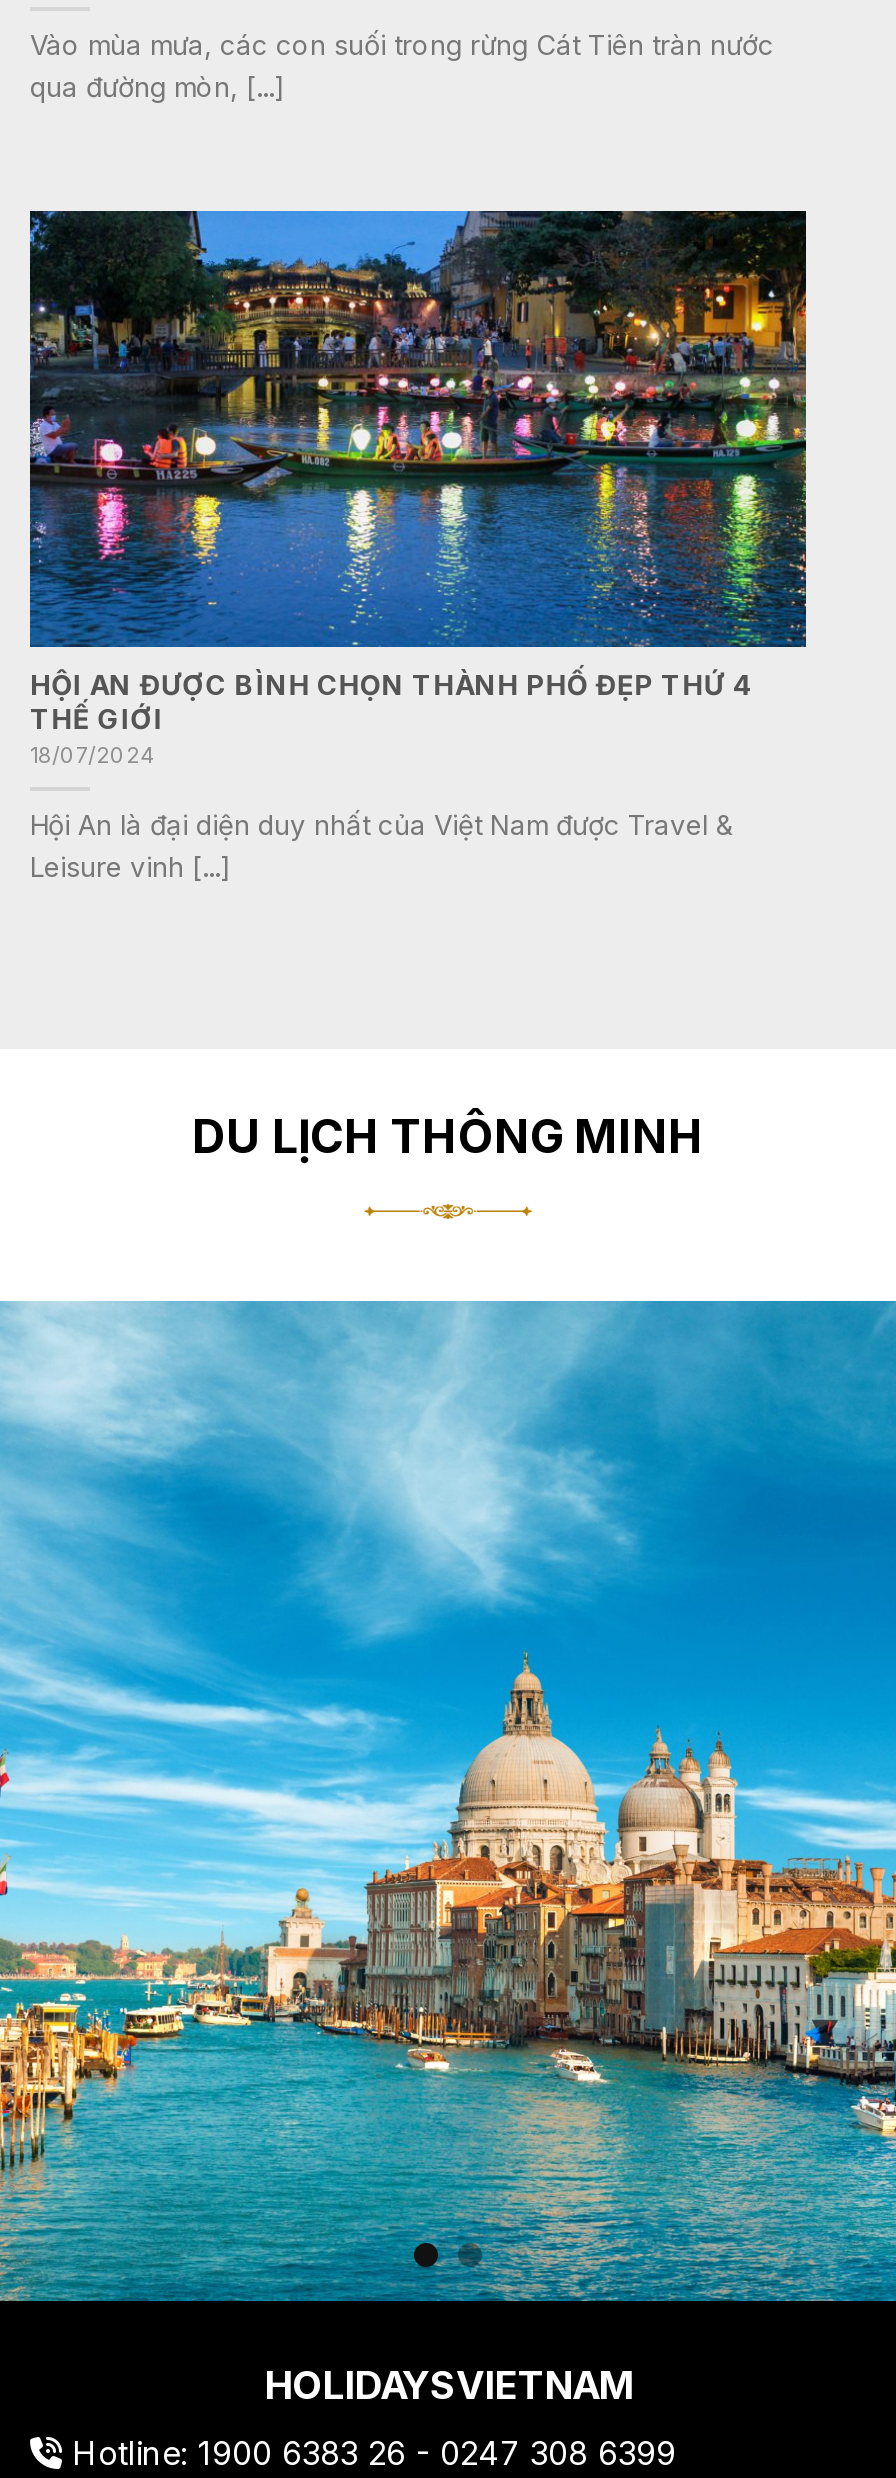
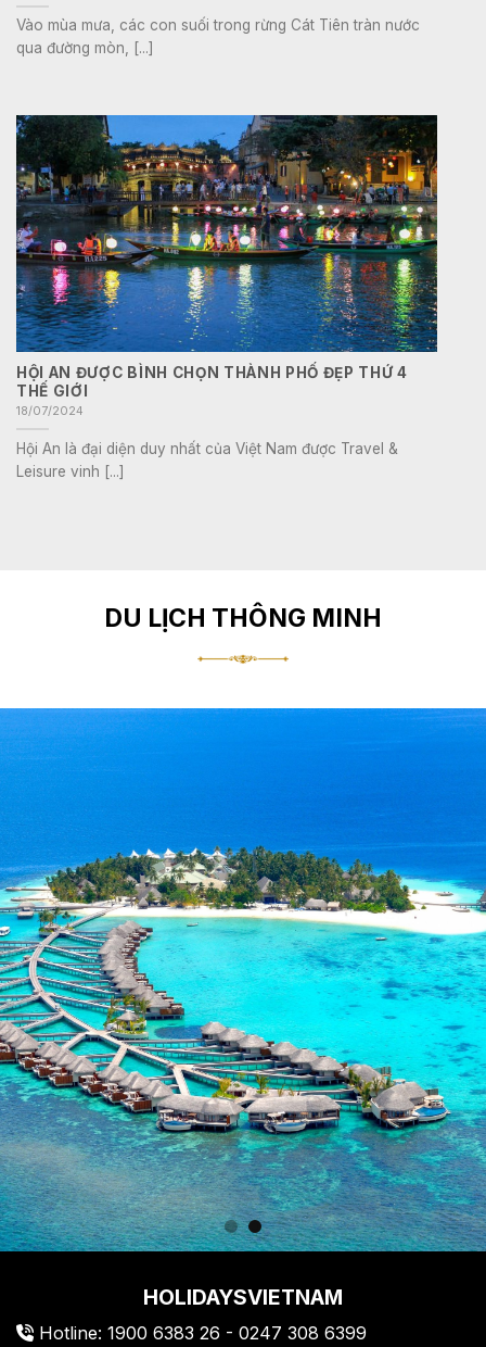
[6,1301,890,2303] [image] -> [3,708,483,1251] [image]

